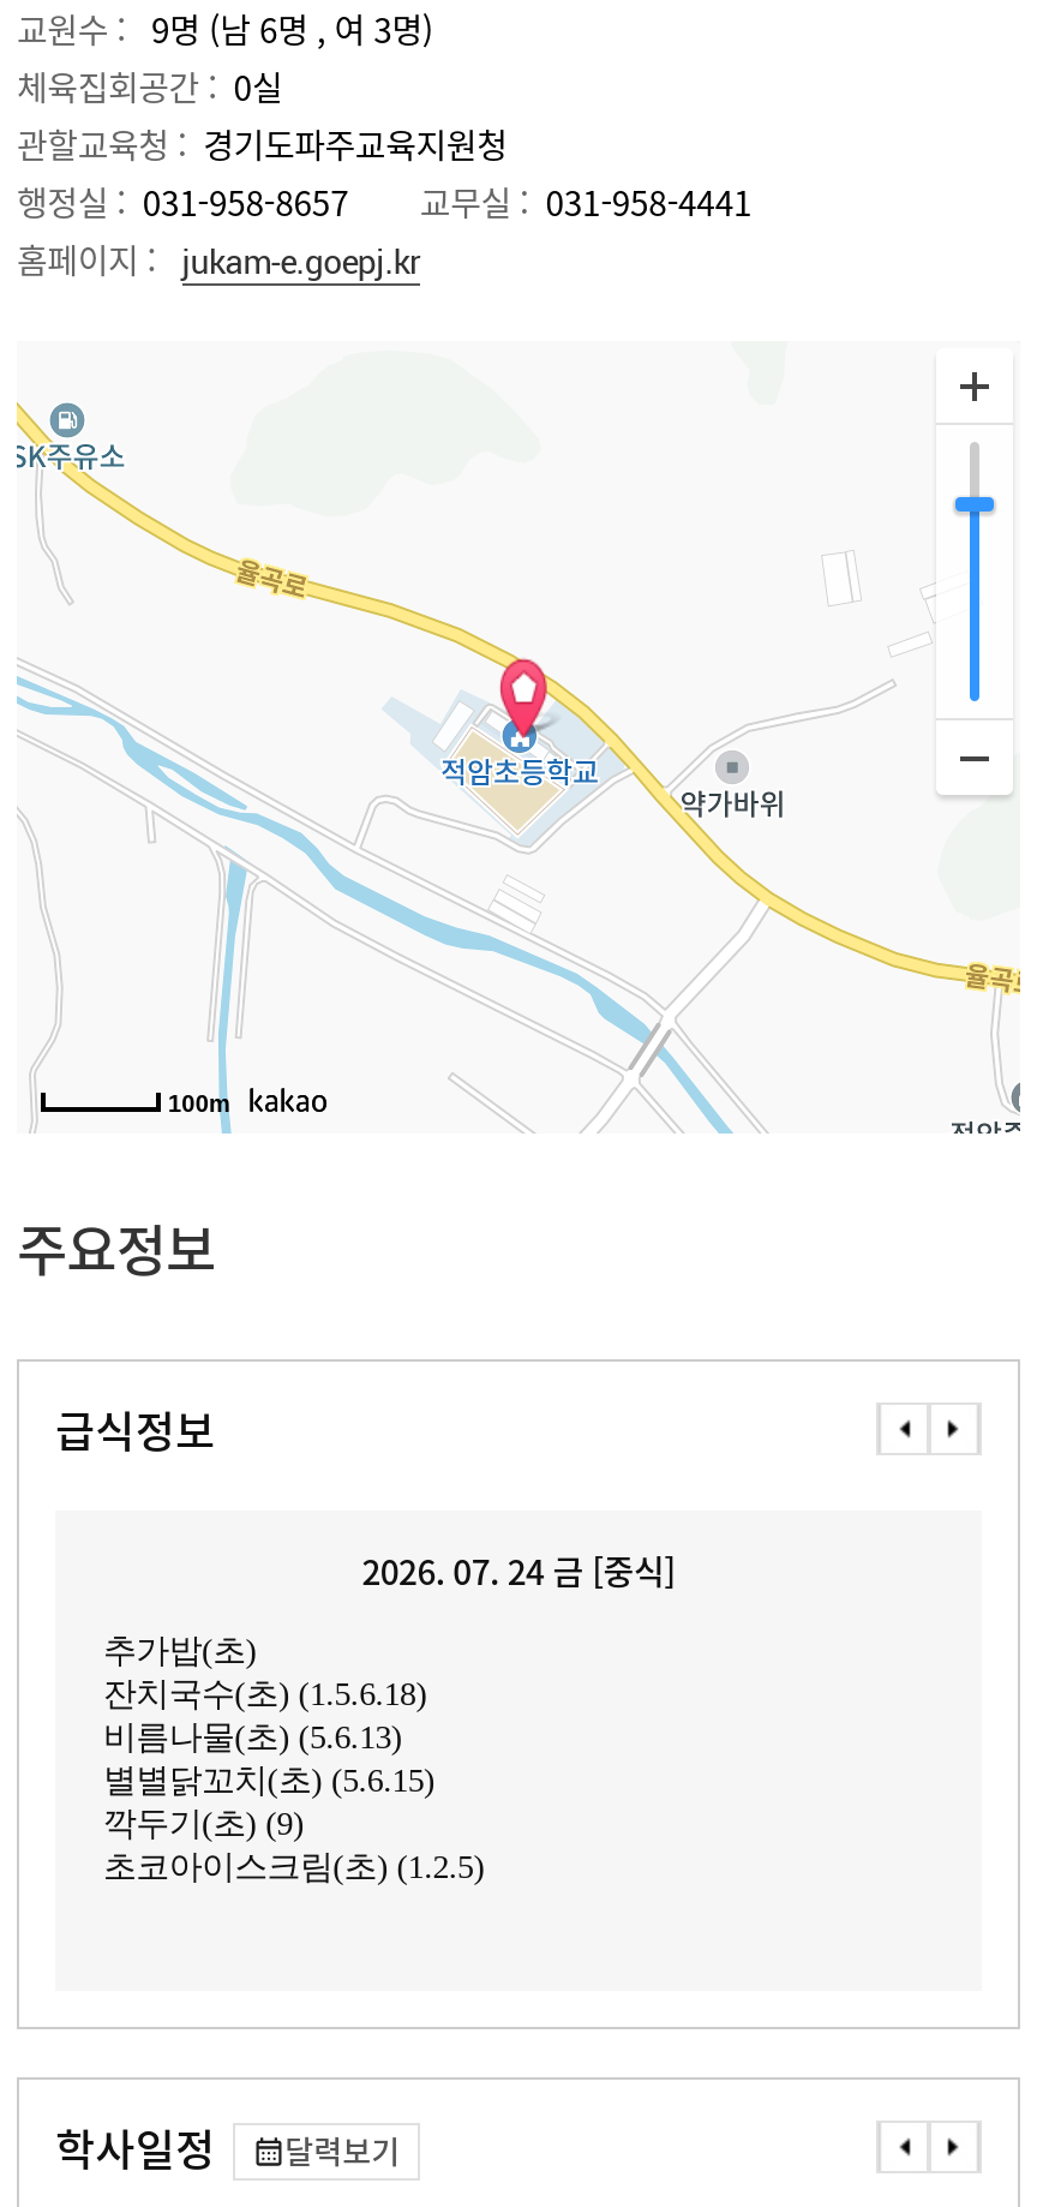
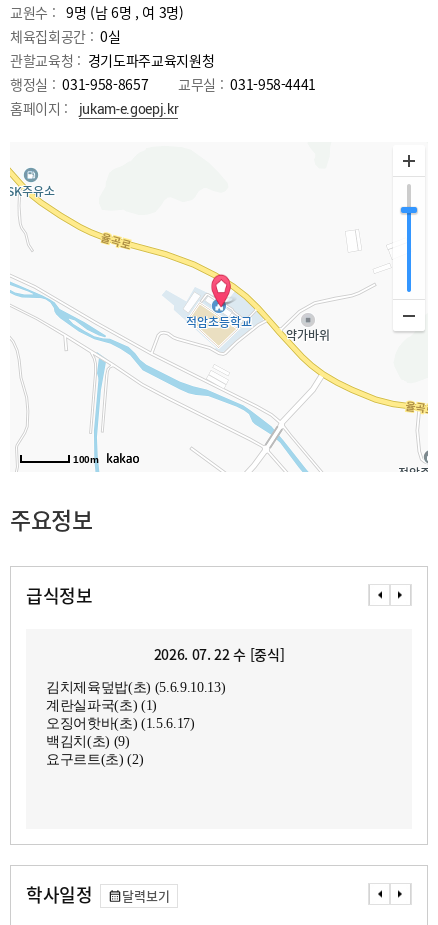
[362,1547,675,1595] 2026. 07. 24 금 [중식] -> [154,644,284,664] 2026. 07. 22 수 [중식]
[103,1635,485,1888] 추가밥(초) | 잔치국수(초) (1.5.6.18) | 비름나물(초) (5.6.13) | 별별닭꼬치(초) (5.6.15) | 깍두기(초) (9) | 초코아이스크림(초) (1.2.5) -> [46,681,225,768] 김치제육덮밥(초) (5.6.9.10.13) | 계란실파국(초) (1) | 오징어핫바(초) (1.5.6.17) | 백김치(초) (9) | 요구르트(초) (2)

